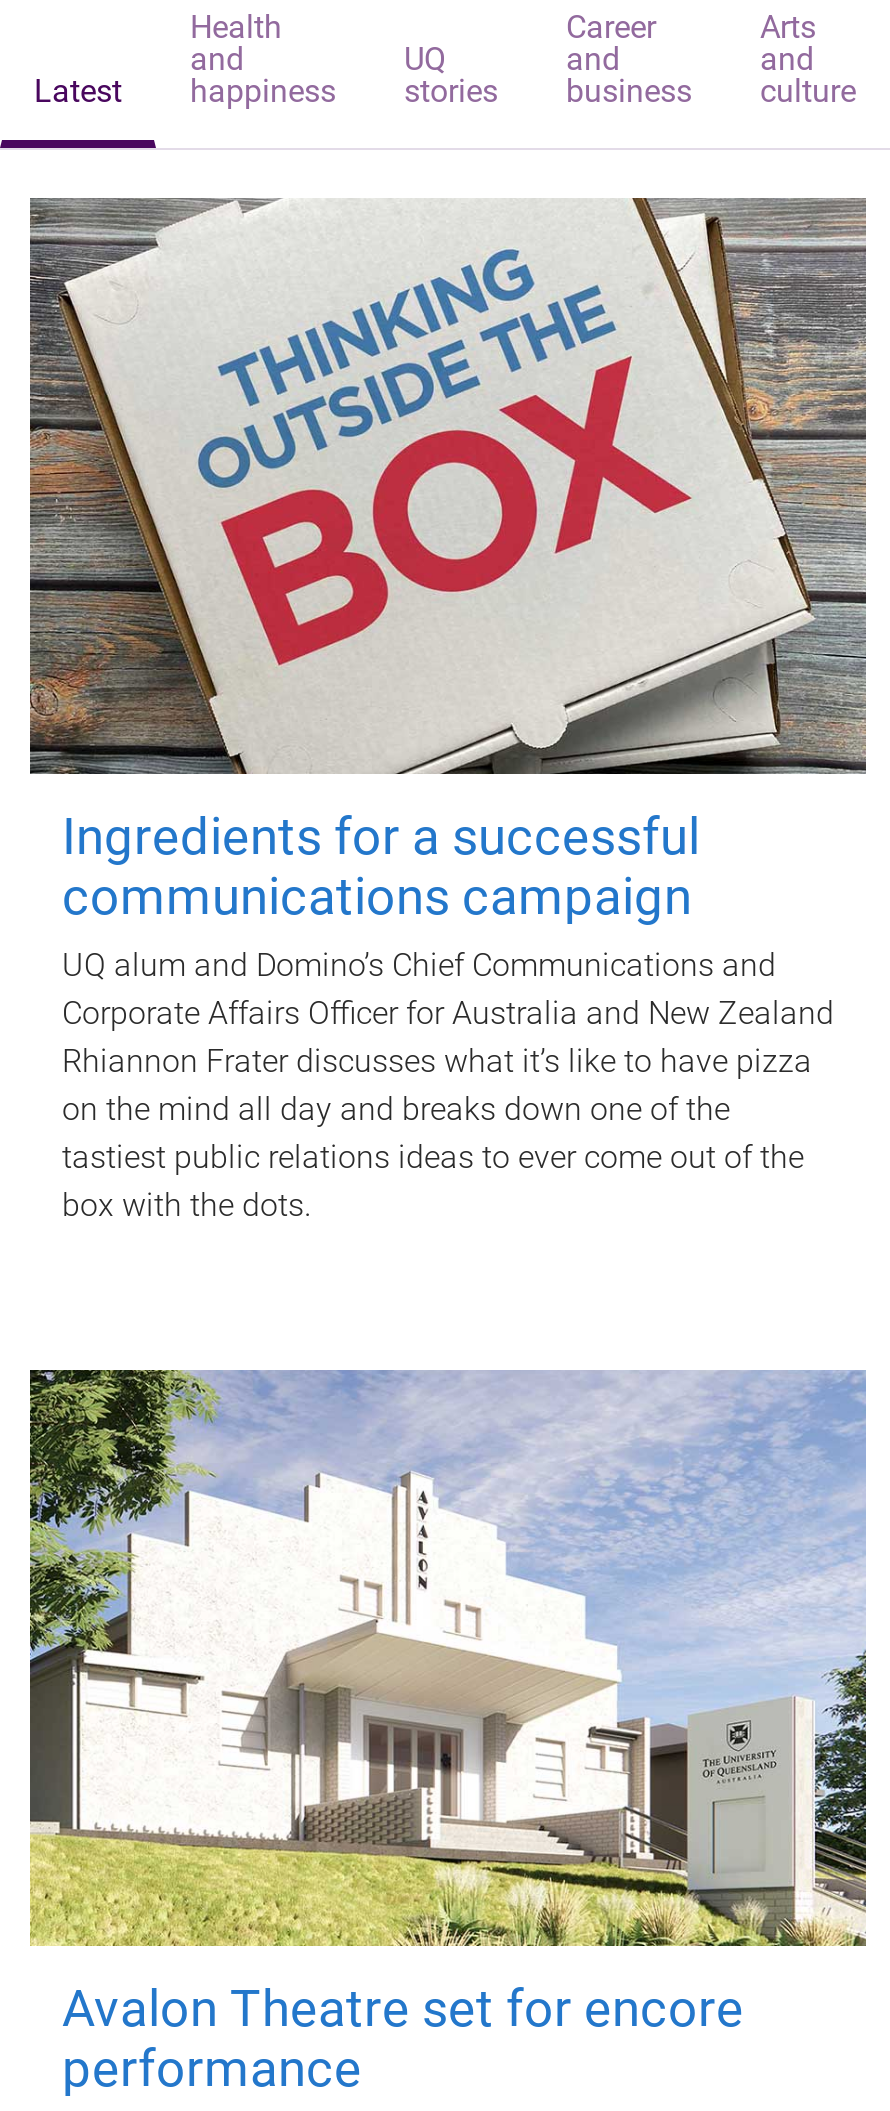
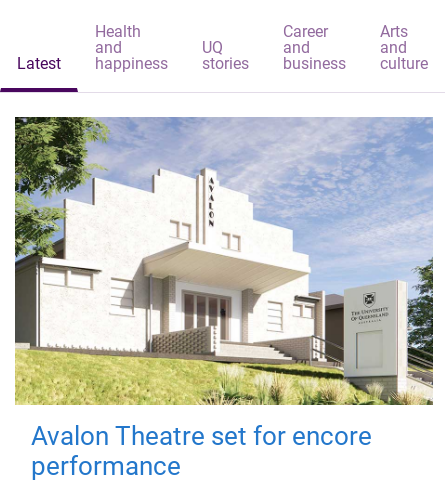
[28,196,868,1224] [image] | Ingredients for a successful | communications campaign | UQ alum and Domino’s Chief Communications and | Corporate Affairs Officer for Australia and New Zealand | Rhiannon Frater discusses what it’s like to have pizza | on the mind all day and breaks down one of the | tastiest public relations ideas to ever come out of the | box with the dots. -> none

